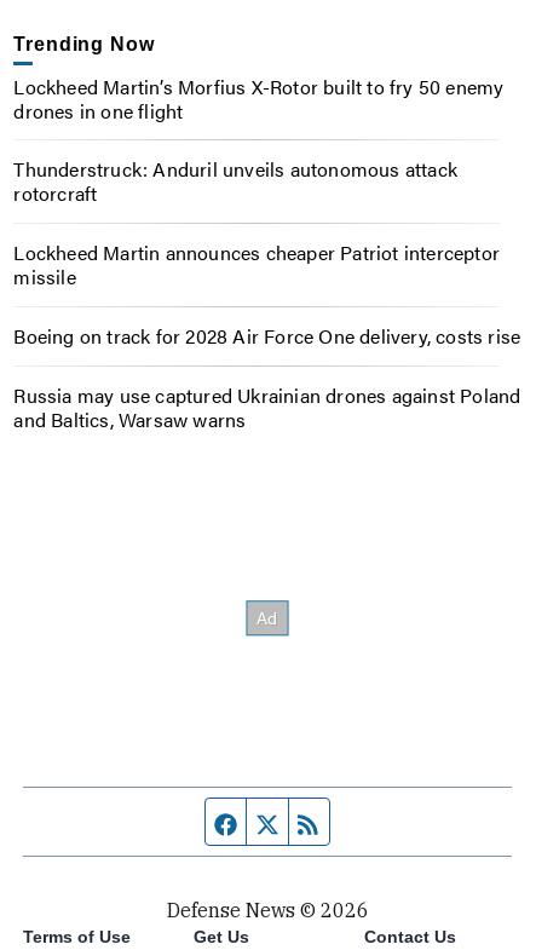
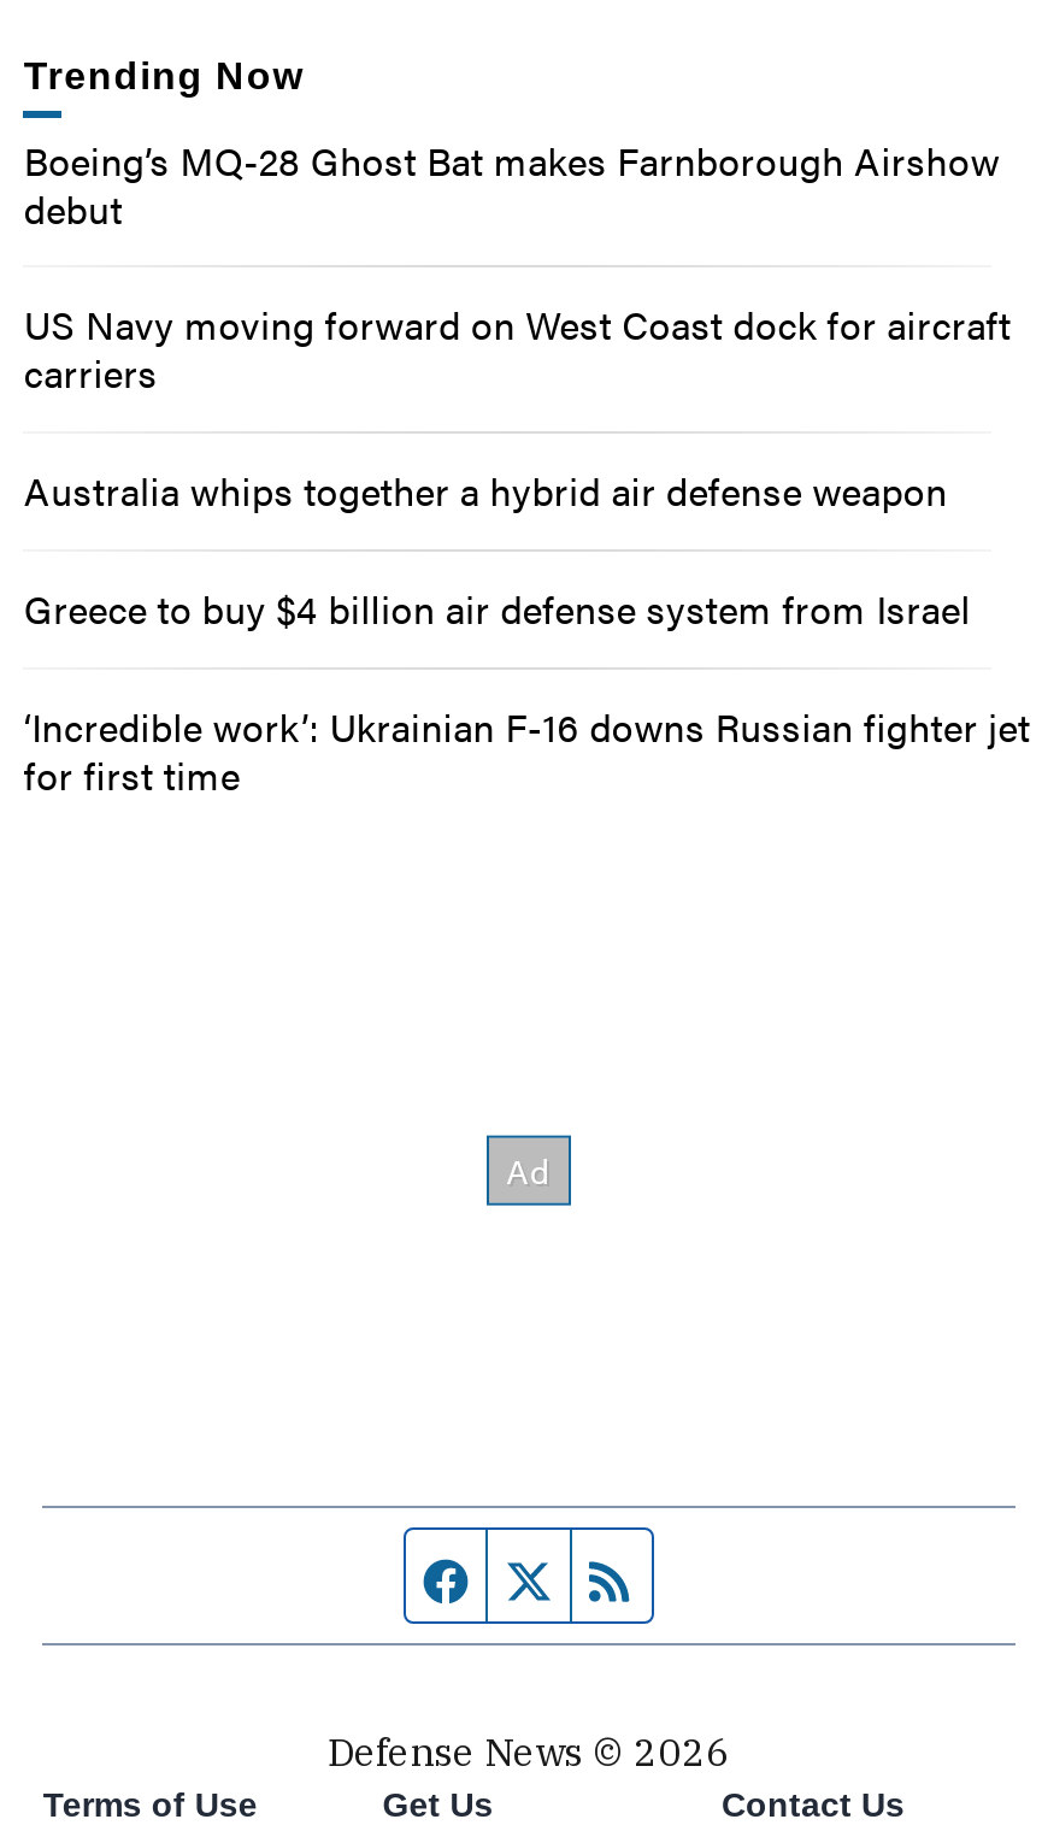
[14,72,504,124] Lockheed Martin’s Morfius X-Rotor built to fry 50 enemy | drones in one flight -> [24,132,1000,235] Boeing’s MQ-28 Ghost Bat makes Farnborough Airshow | debut
[14,155,457,207] Thunderstruck: Anduril unveils autonomous attack | rotorcraft -> [24,297,1011,401] US Navy moving forward on West Coast dock for aircraft | carriers
[14,239,500,291] Lockheed Martin announces cheaper Patriot interceptor | missile -> [24,463,948,518] Australia whips together a hybrid air defense weapon
[14,322,521,350] Boeing on track for 2028 Air Force One delivery, costs rise -> [24,581,971,636] Greece to buy $4 billion air defense system from Israel
[14,381,521,433] Russia may use captured Ukrainian drones against Poland | and Baltics, Warsaw warns -> [24,698,1030,802] ‘Incredible work’: Ukrainian F-16 downs Russian fighter jet | for first time

